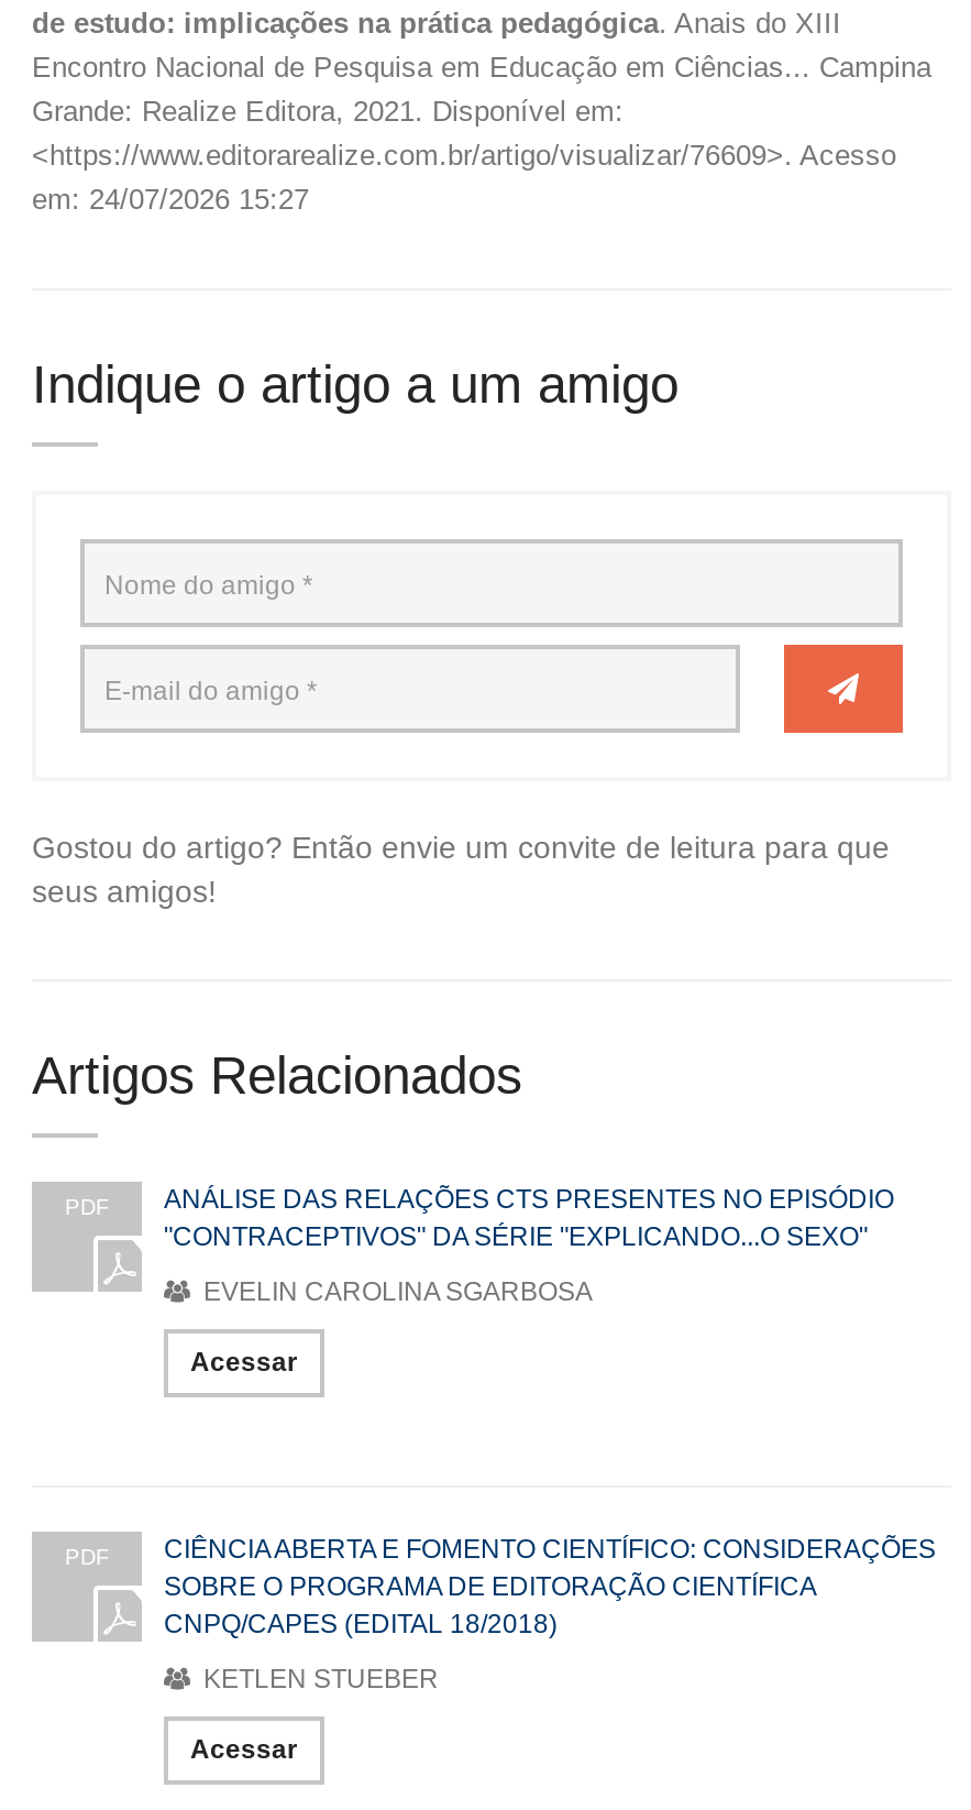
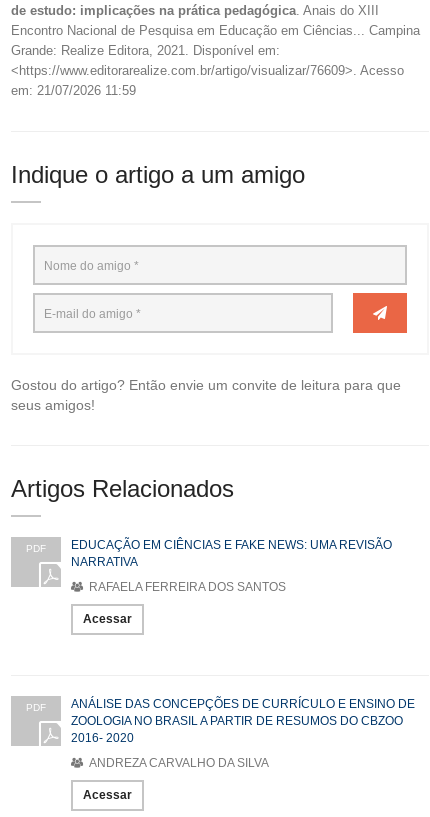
[32,183,309,216] em: 24/07/2026 15:27 -> [11,83,136,98] em: 21/07/2026 11:59
[164,1184,894,1253] ANÁLISE DAS RELAÇÕES CTS PRESENTES NO EPISÓDIO | "CONTRACEPTIVOS" DA SÉRIE "EXPLICANDO...O SEXO" -> [71,538,392,569] EDUCAÇÃO EM CIÊNCIAS E FAKE NEWS: UMA REVISÃO | NARRATIVA
[197,1277,593,1308] EVELIN CAROLINA SGARBOSA -> [86,580,286,594] RAFAELA FERREIRA DOS SANTOS
[164,1534,936,1640] CIÊNCIA ABERTA E FOMENTO CIENTÍFICO: CONSIDERAÇÕES | SOBRE O PROGRAMA DE EDITORAÇÃO CIENTÍFICA | CNPQ/CAPES (EDITAL 18/2018) -> [71,697,415,745] ANÁLISE DAS CONCEPÇÕES DE CURRÍCULO E ENSINO DE | ZOOLOGIA NO BRASIL A PARTIR DE RESUMOS DO CBZOO | 2016- 2020
[197,1664,439,1695] KETLEN STUEBER -> [86,756,269,770] ANDREZA CARVALHO DA SILVA

